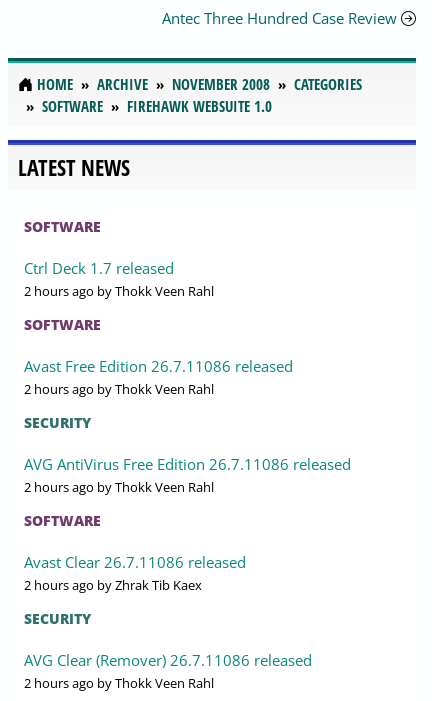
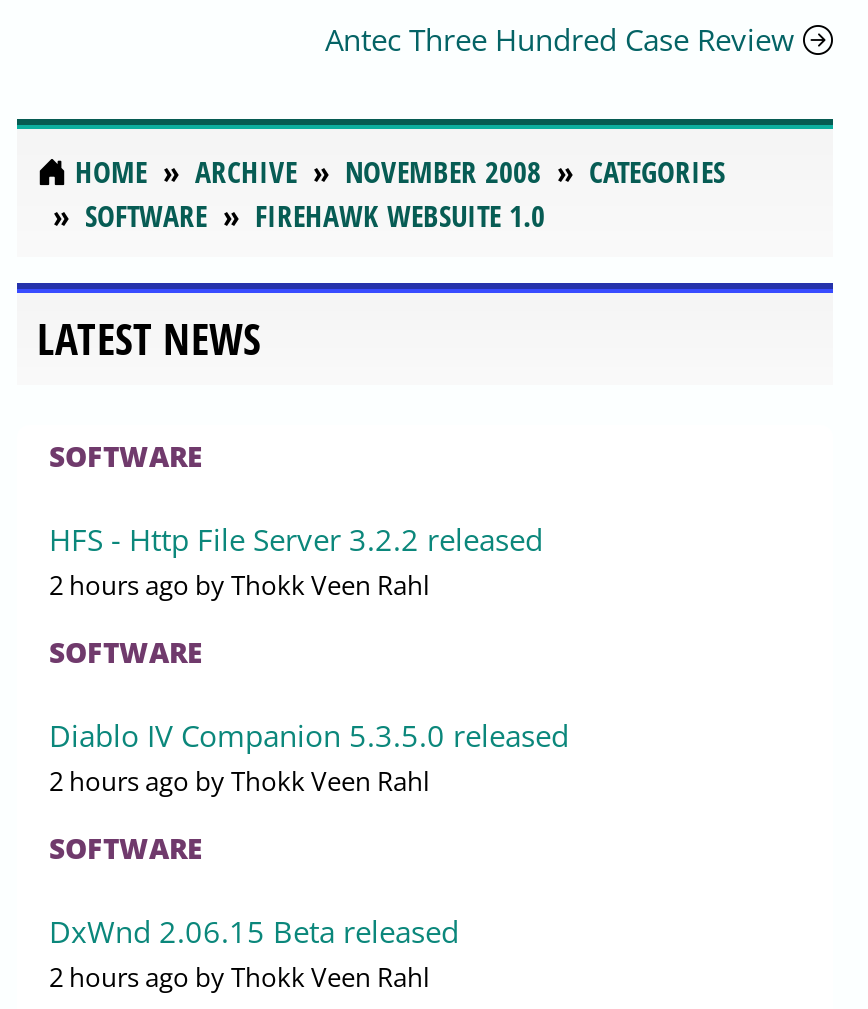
[24,258,174,278] Ctrl Deck 1.7 released -> [49,519,543,559] HFS - Http File Server 3.2.2 released
[24,356,351,474] Avast Free Edition 26.7.11086 released | 2 hours ago by Thokk Veen Rahl | SECURITY | AVG AntiVirus Free Edition 26.7.11086 released -> [49,715,569,755] Diablo IV Companion 5.3.5.0 released
[24,552,312,670] Avast Clear 26.7.11086 released | 2 hours ago by Zhrak Tib Kaex | SECURITY | AVG Clear (Remover) 26.7.11086 released -> [49,911,459,951] DxWnd 2.06.15 Beta released

